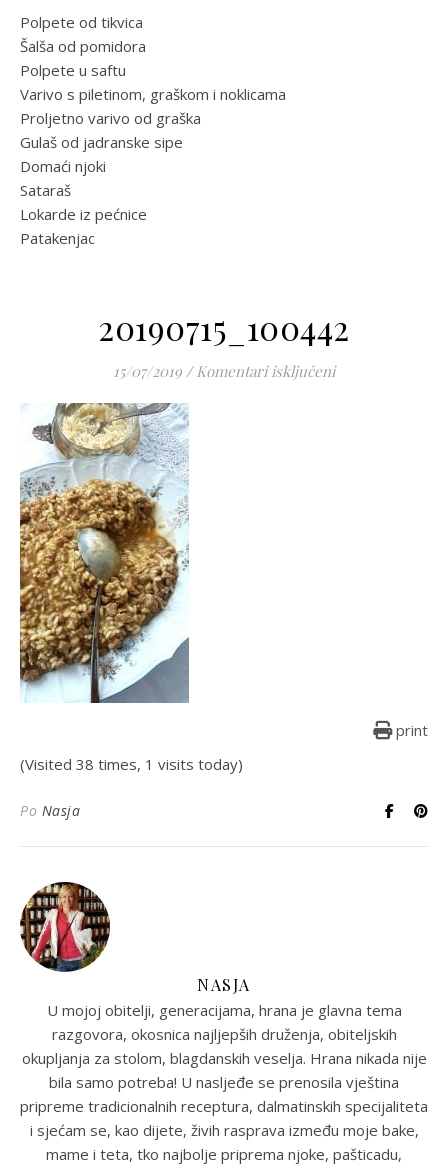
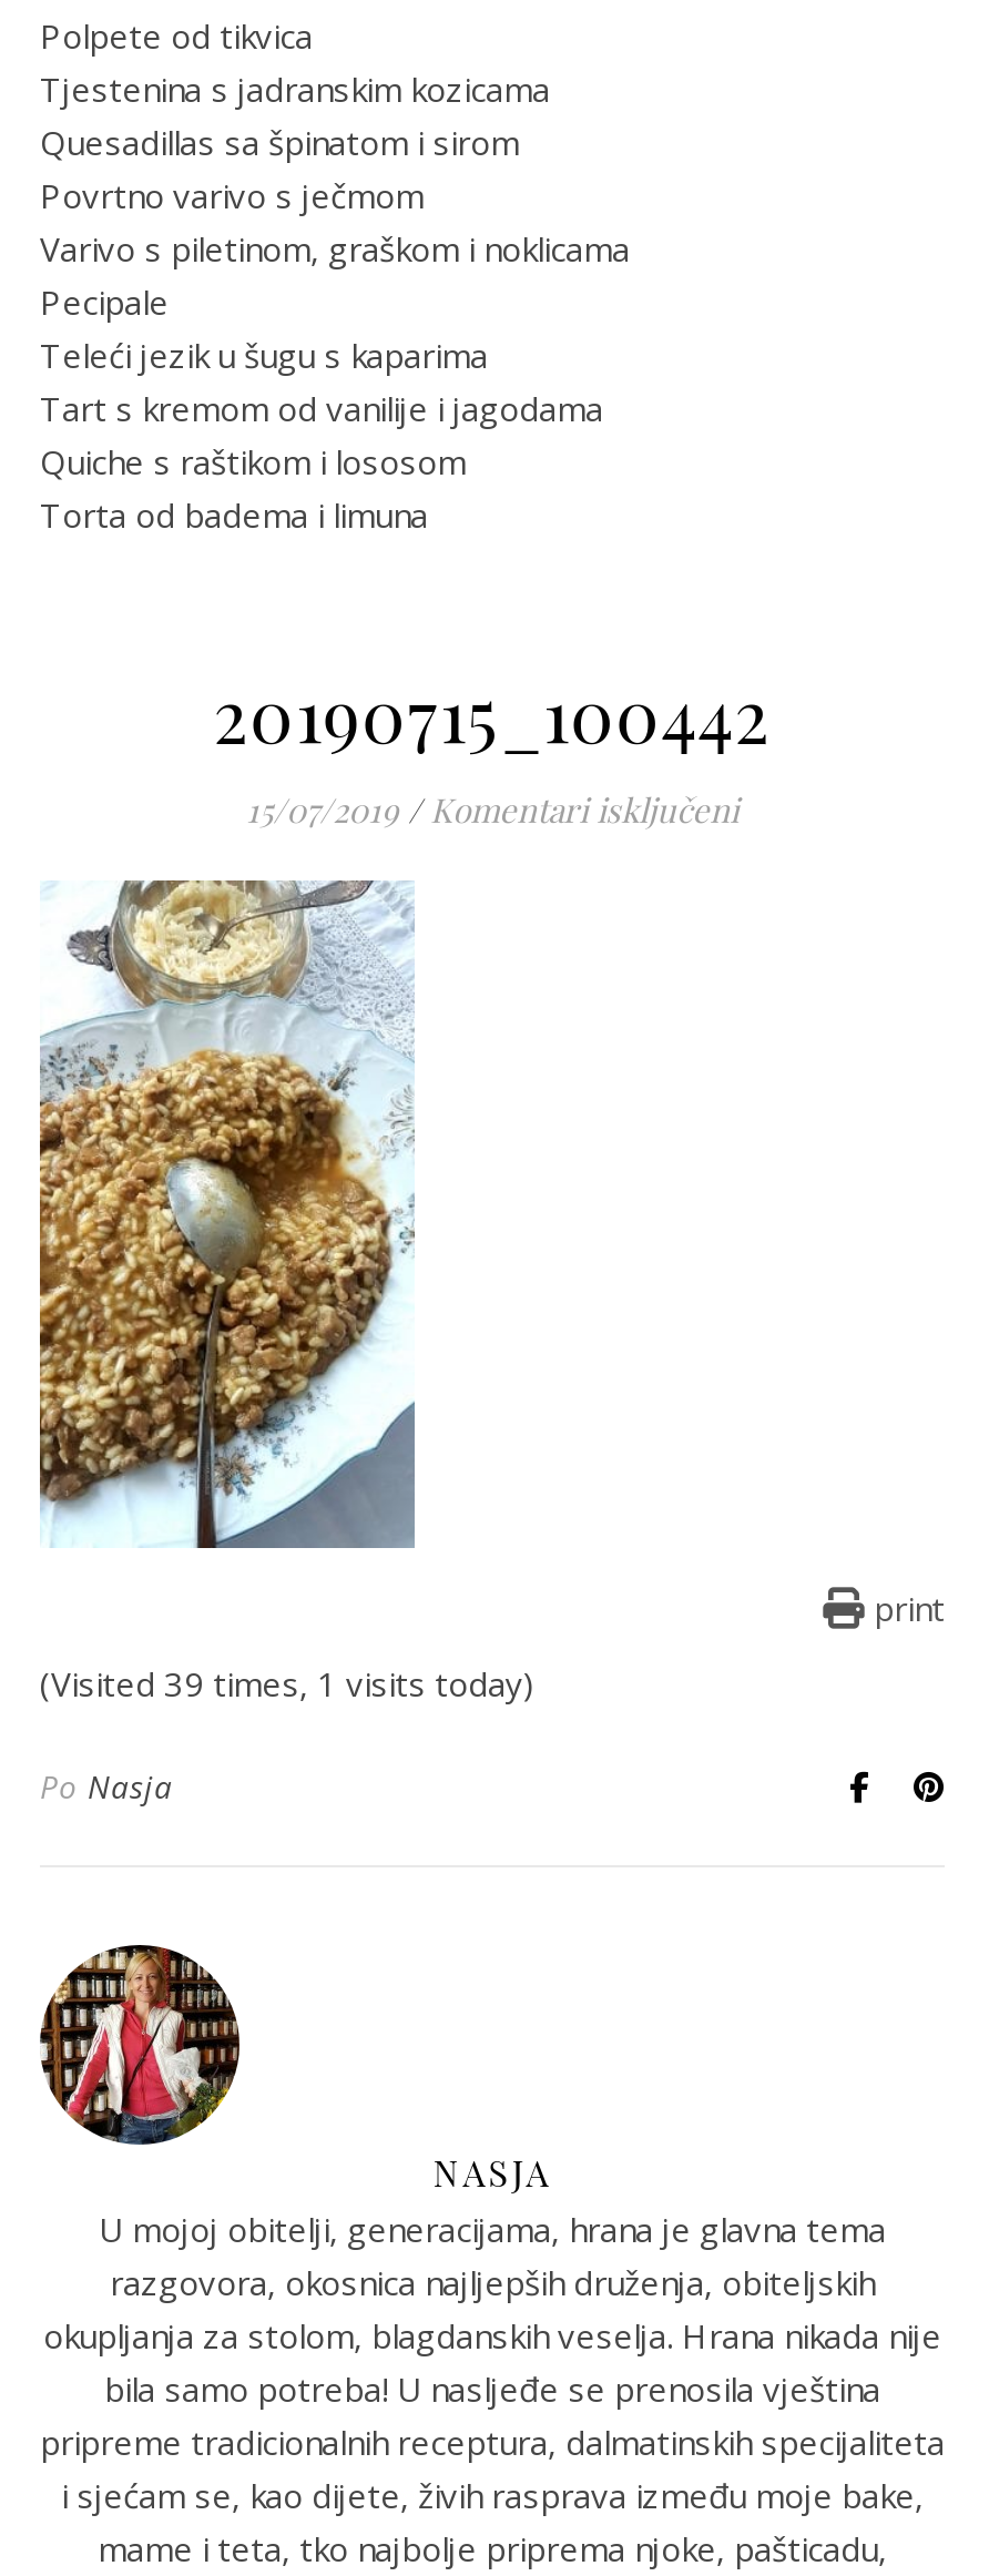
[20,36,146,80] Šalša od pomidora | Polpete u saftu -> [40,67,550,217] Tjestenina s jadranskim kozicama | Quesadillas sa špinatom i sirom | Povrtno varivo s ječmom
moved [20,84,286,104] -> [40,226,630,271]: Varivo s piletinom, graškom i noklicama
[20,108,201,248] Proljetno varivo od graška | Gulaš od jadranske sipe | Domaći njoki | Sataraš | Lokarde iz pećnice | Patakenjac -> [40,279,603,537] Pecipale | Teleći jezik u šugu s kaparima | Tart s kremom od vanilije i jagodama | Quiche s raštikom i lososom | Torta od badema i limuna
[20,754,243,774] (Visited 38 times, 1 visits today) -> [40,1660,534,1705] (Visited 39 times, 1 visits today)

